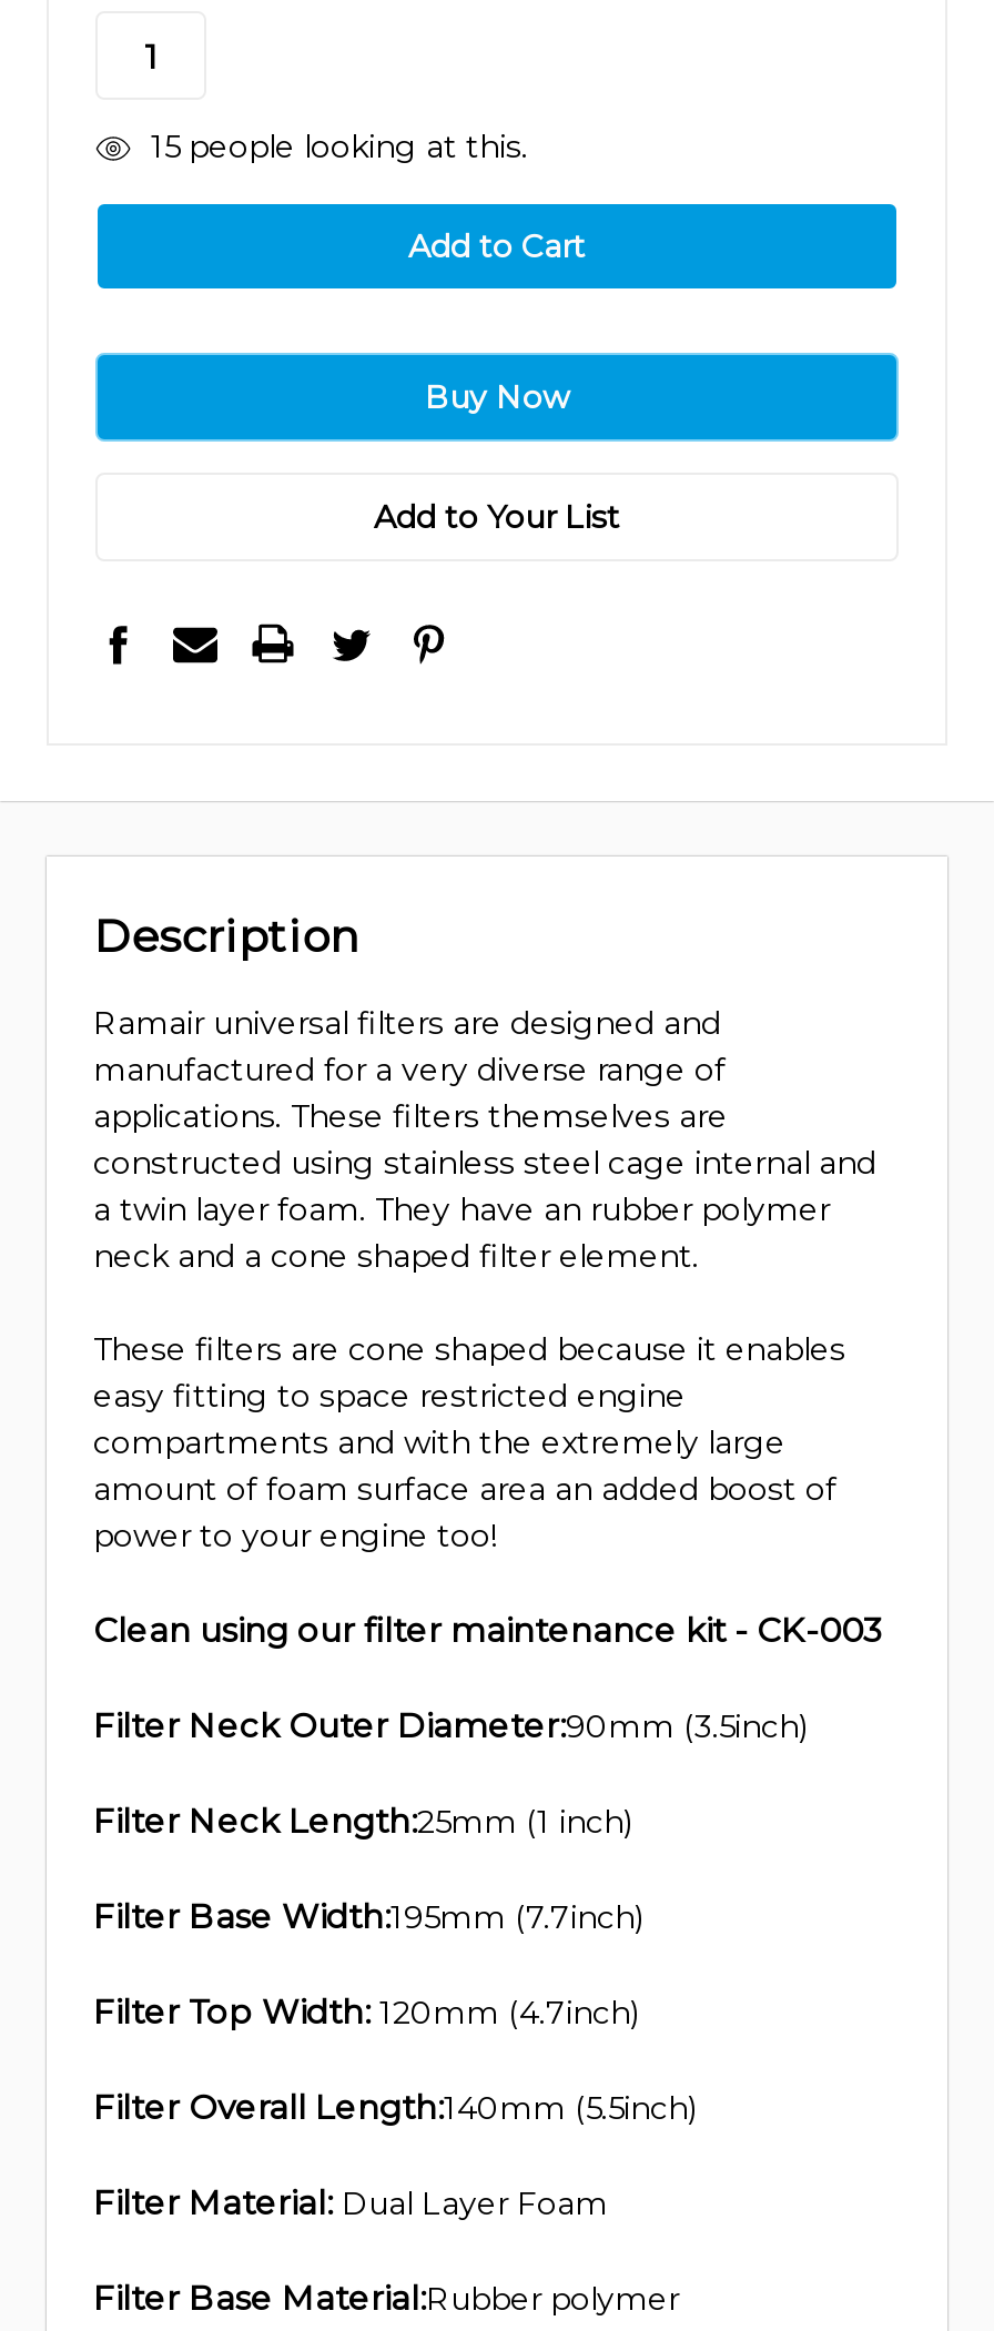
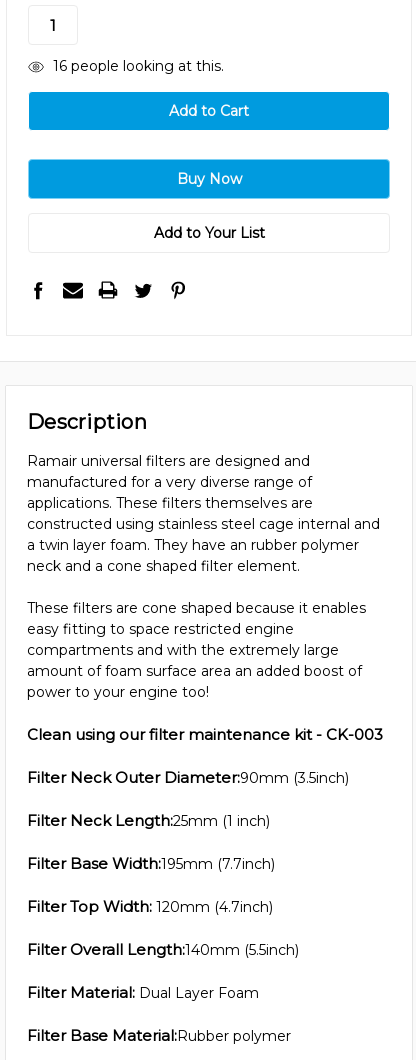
[151,126,528,166] 15 people looking at this. -> [53,57,224,75] 16 people looking at this.

